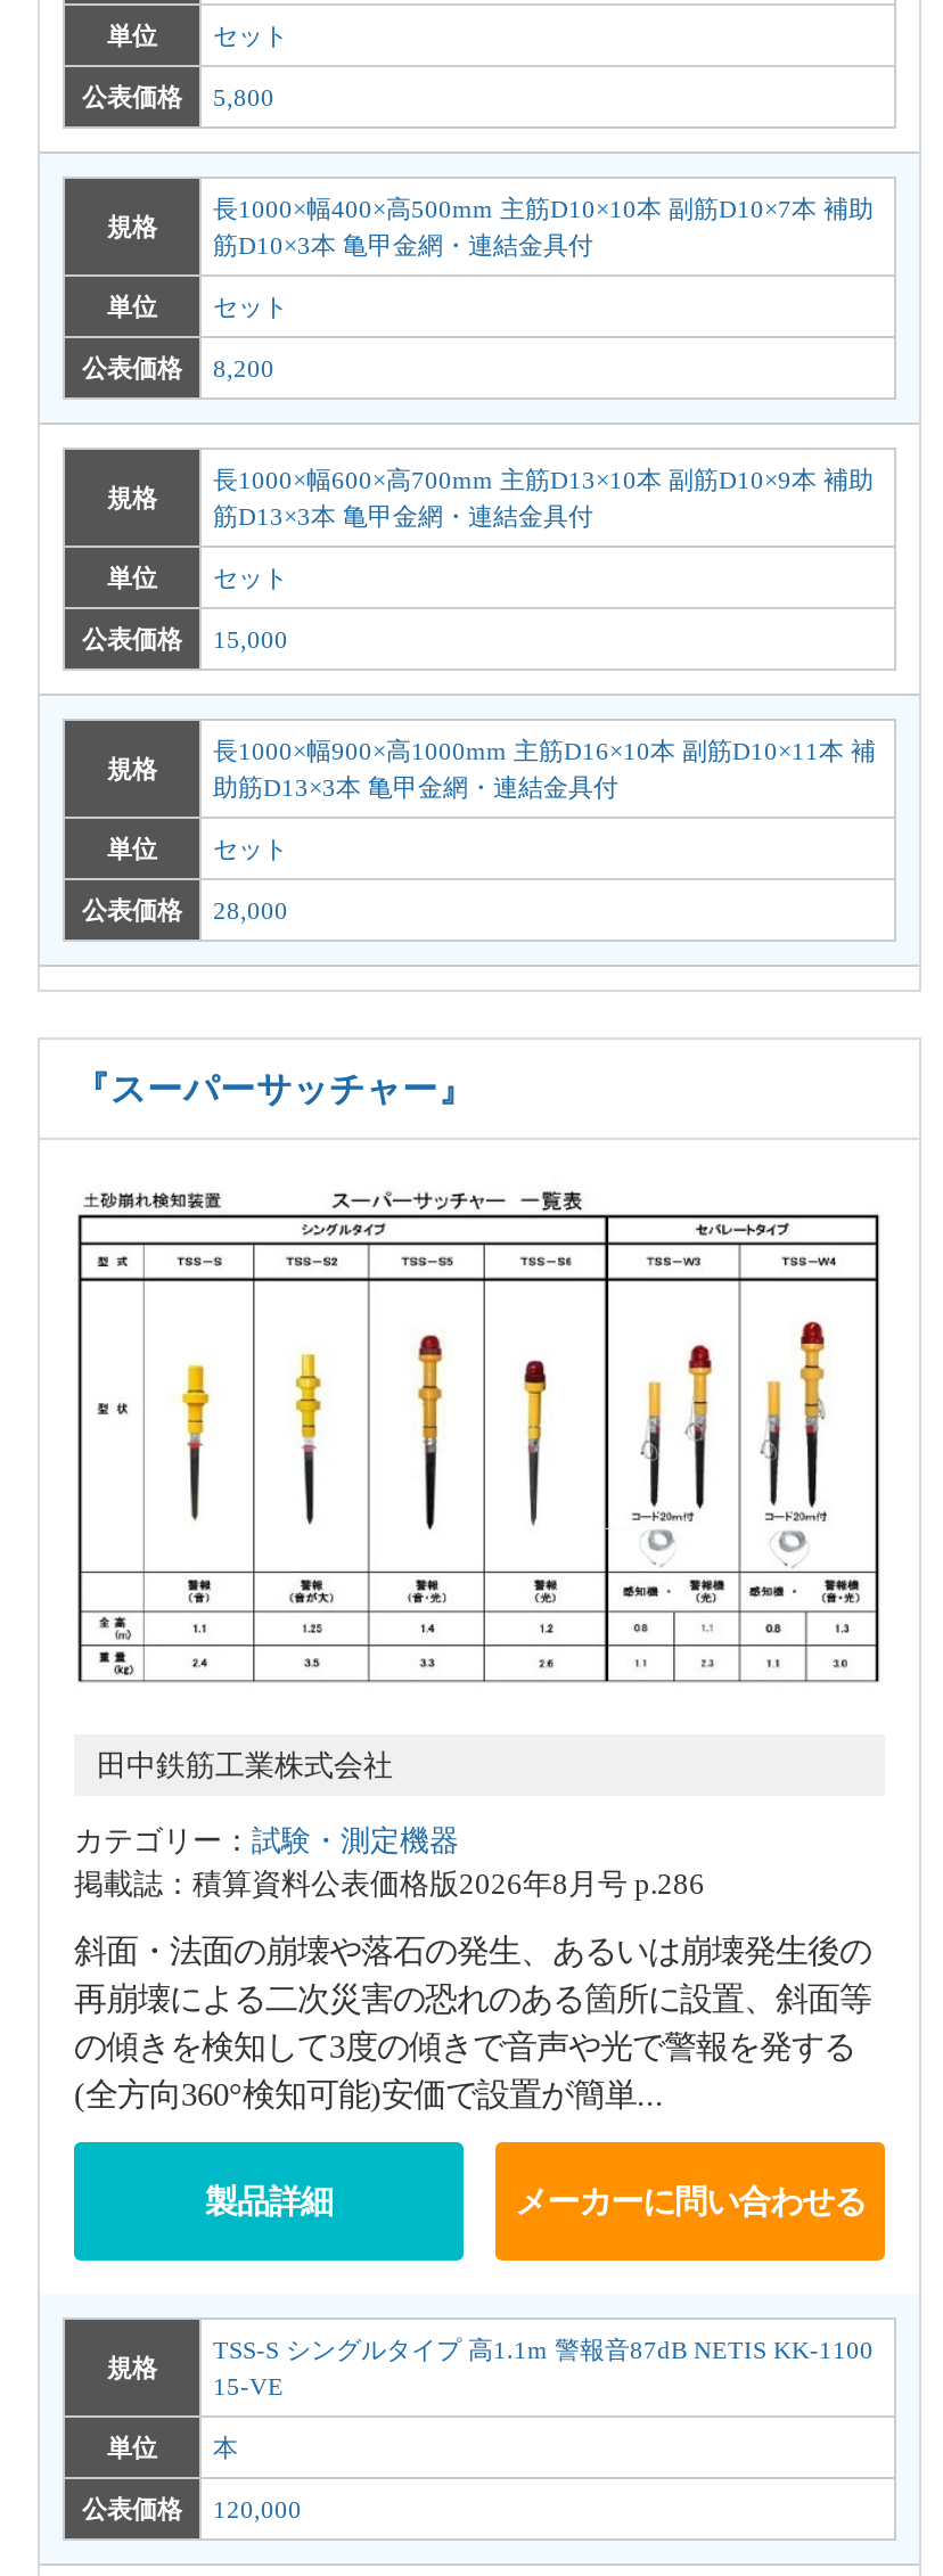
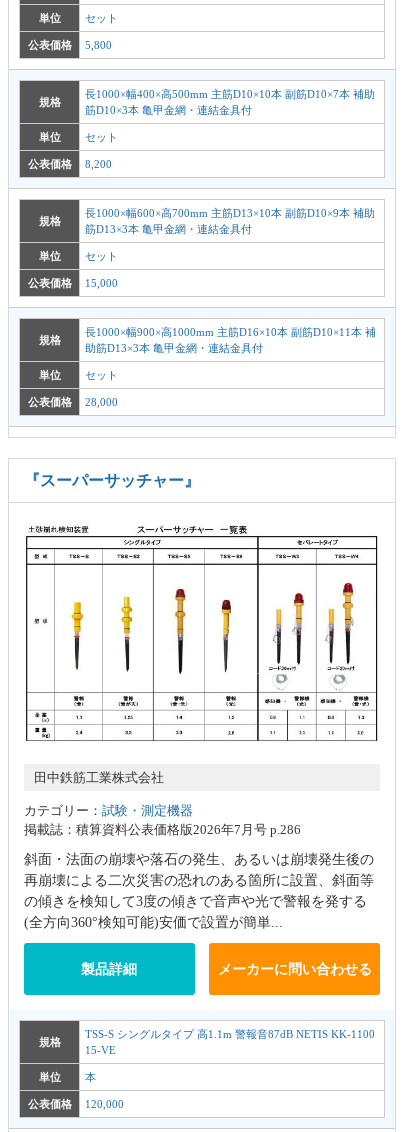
[74,1866,705,1900] 掲載誌：積算資料公表価格版2026年8月号 p.286 -> [24,822,301,837] 掲載誌：積算資料公表価格版2026年7月号 p.286

